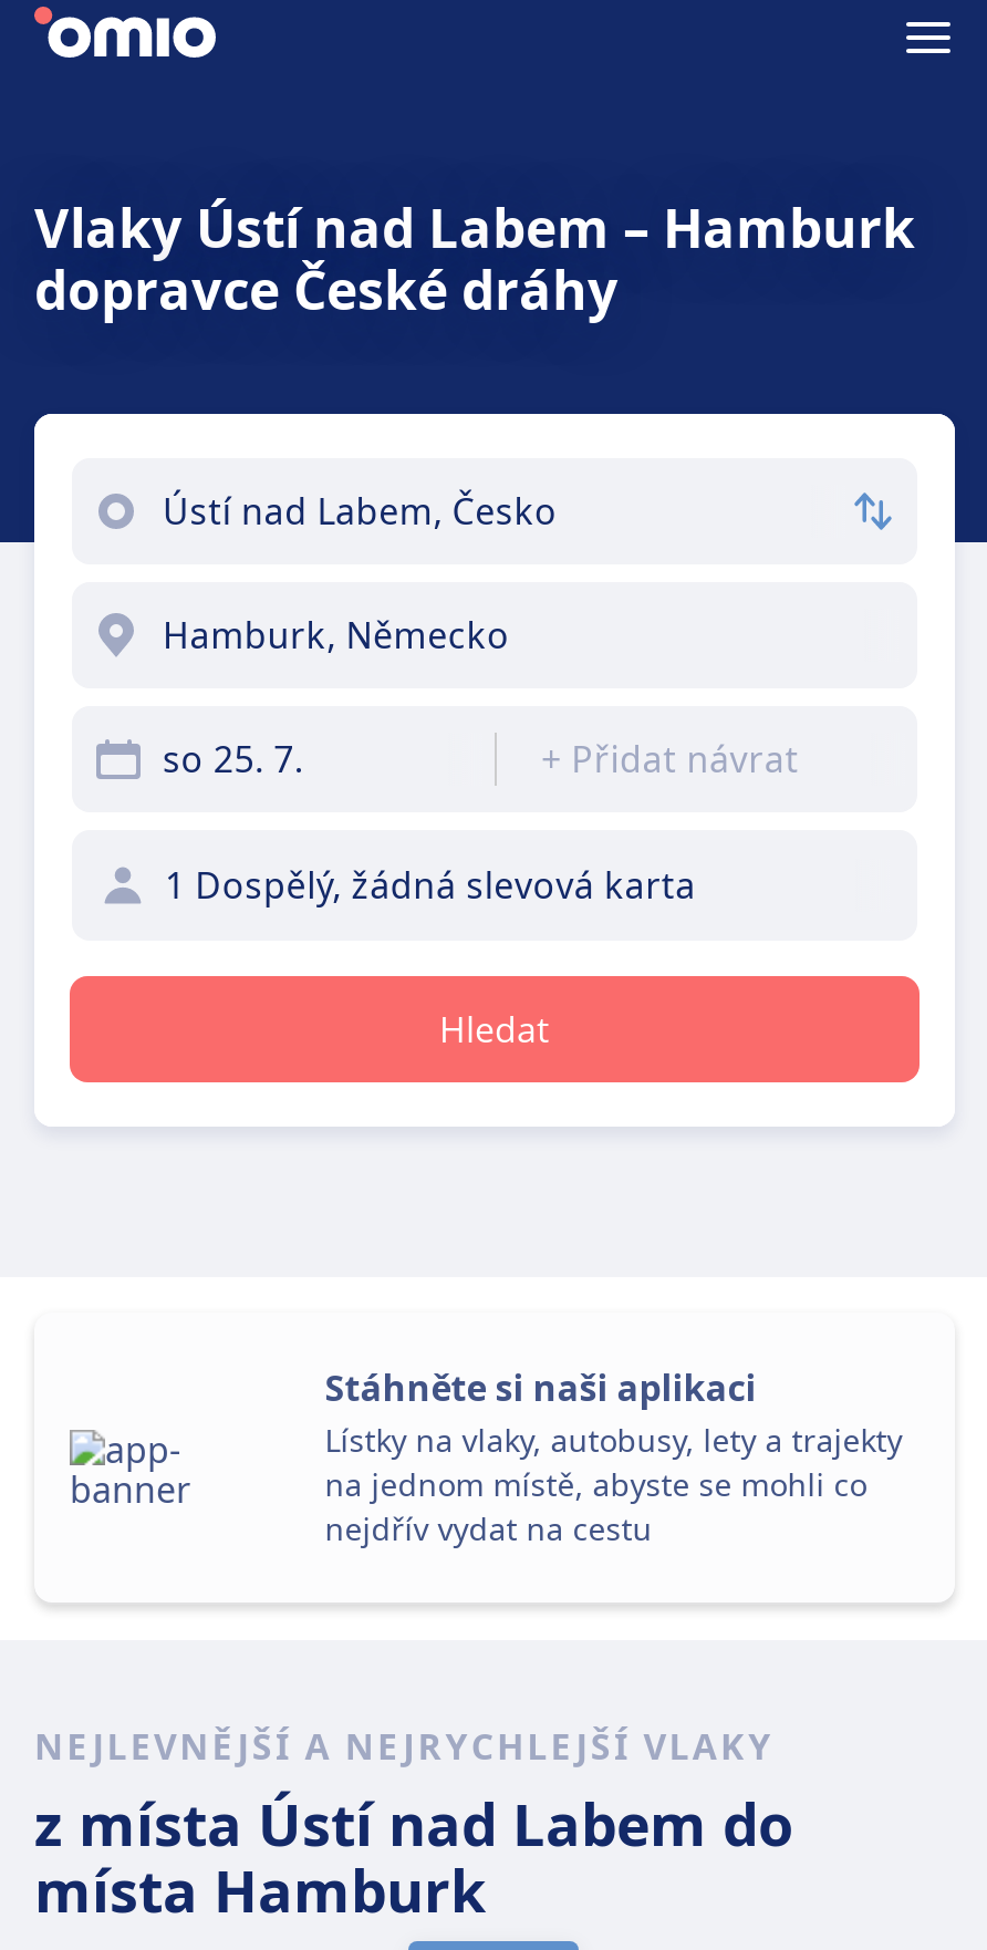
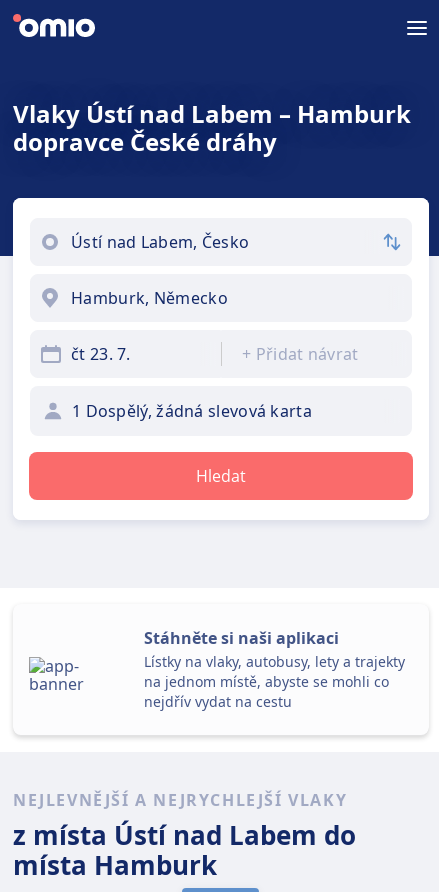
[163,735,304,784] so 25. 7. -> [71,343,131,365] čt 23. 7.

